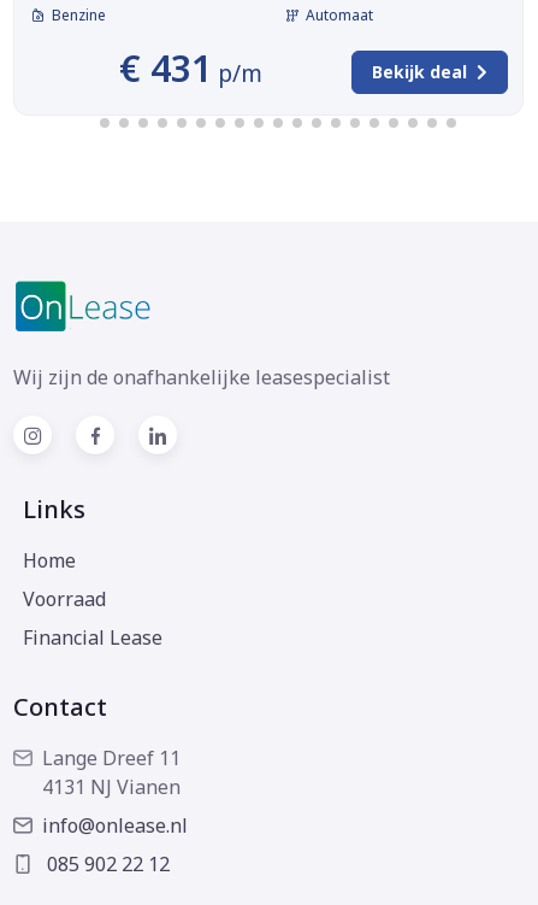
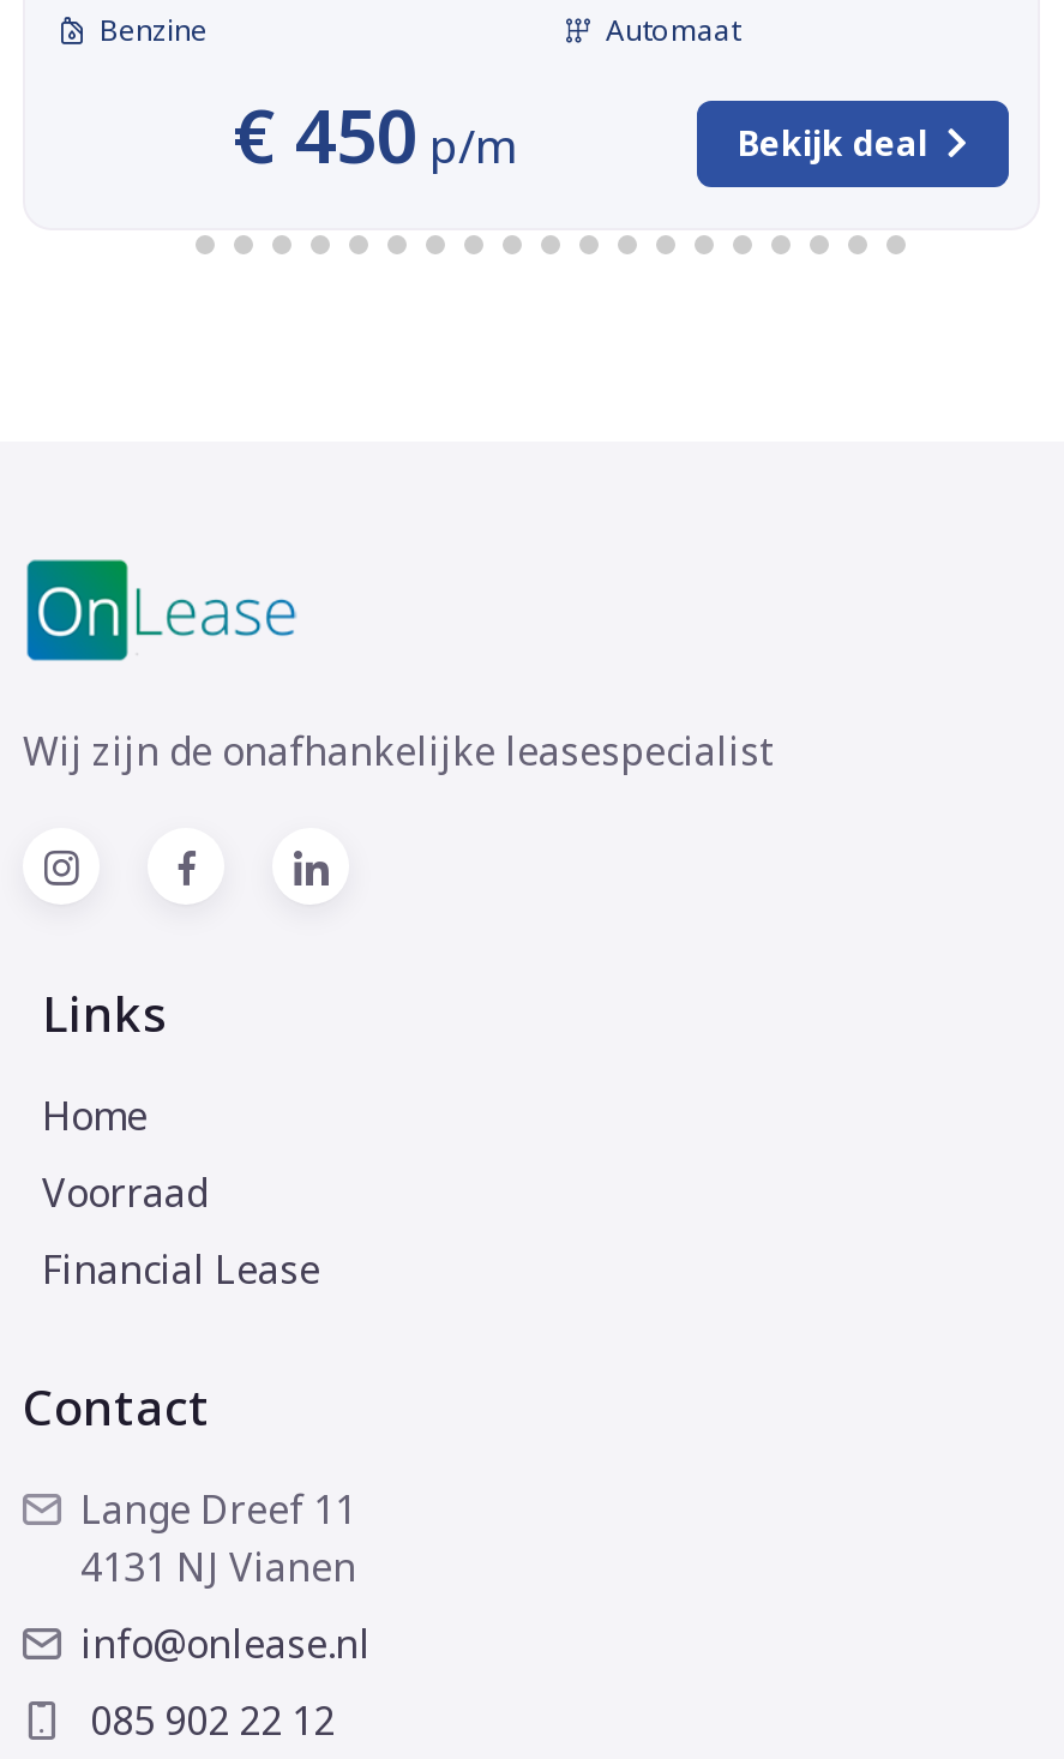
[119,43,262,92] € 431 p/m -> [233,85,518,184] € 450 p/m

